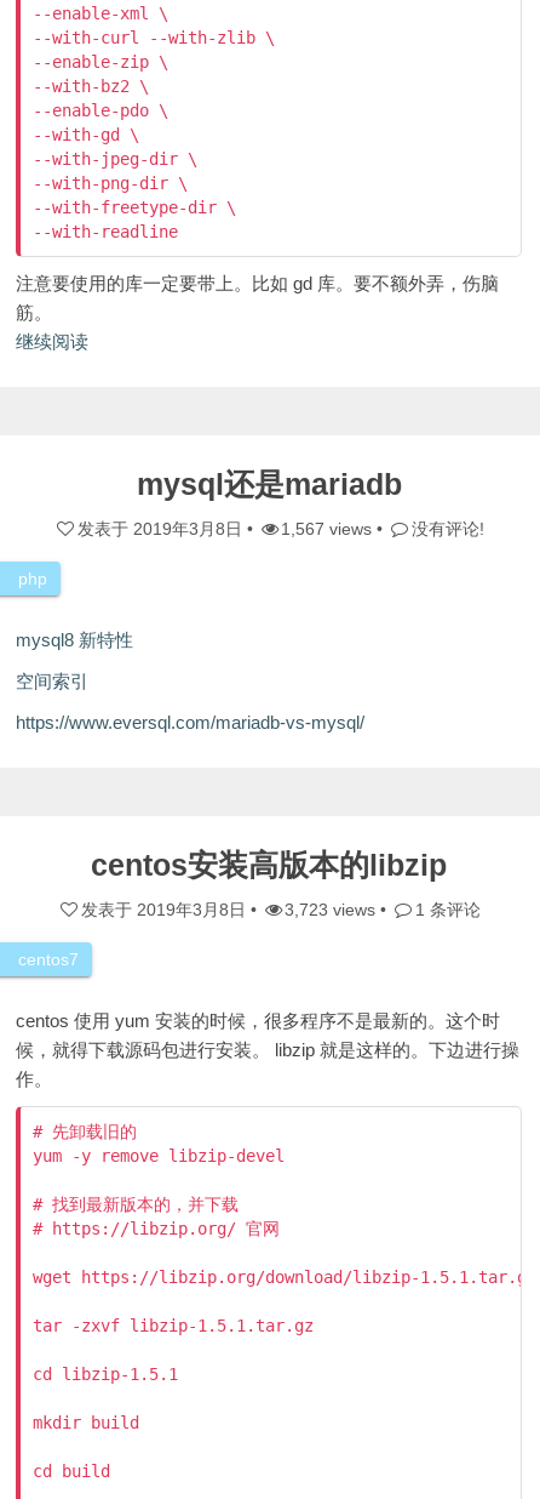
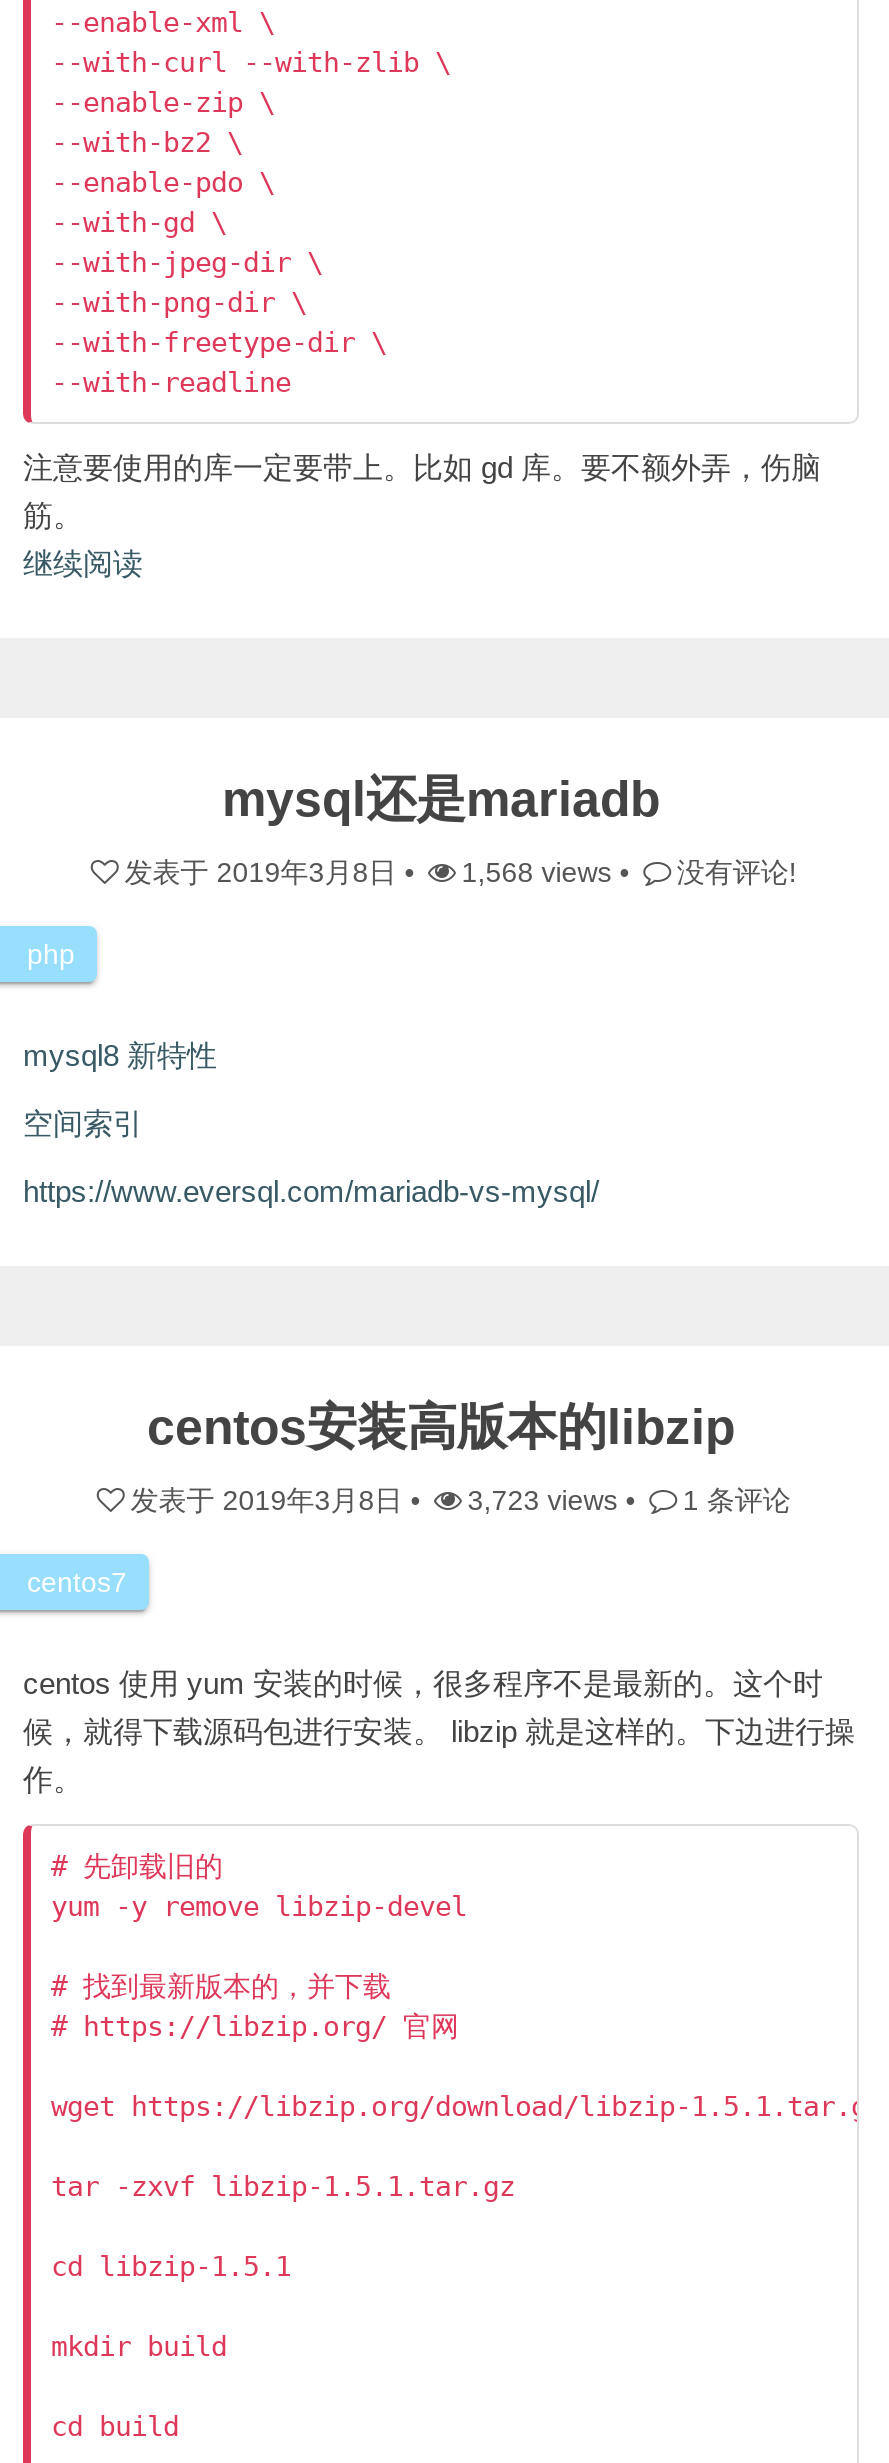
[77,519,484,538] 发表于2019年3月8日• 1,567 views • 没有评论! -> [124,856,797,888] 发表于2019年3月8日• 1,568 views • 没有评论!

